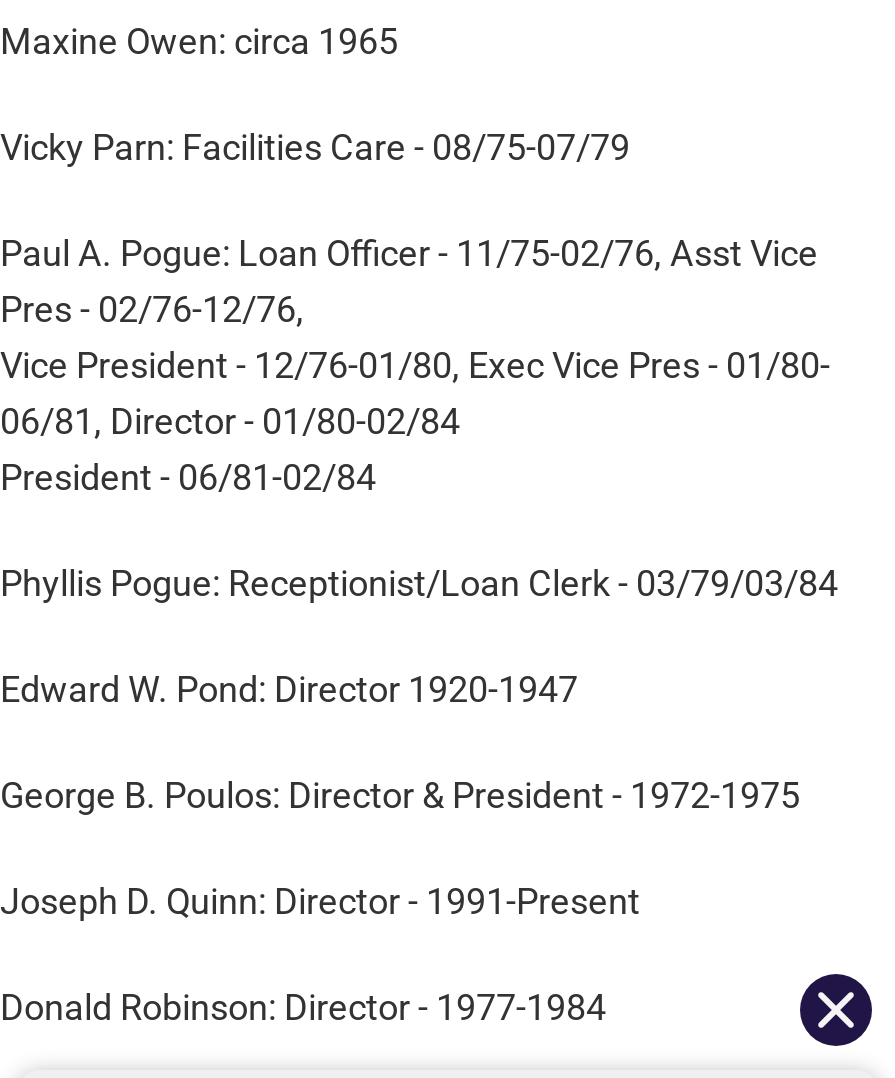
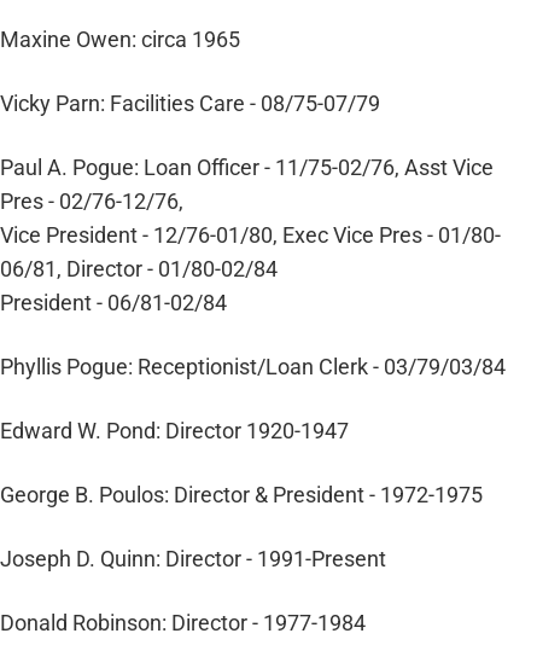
[798,972,874,1048] [image] -> none

